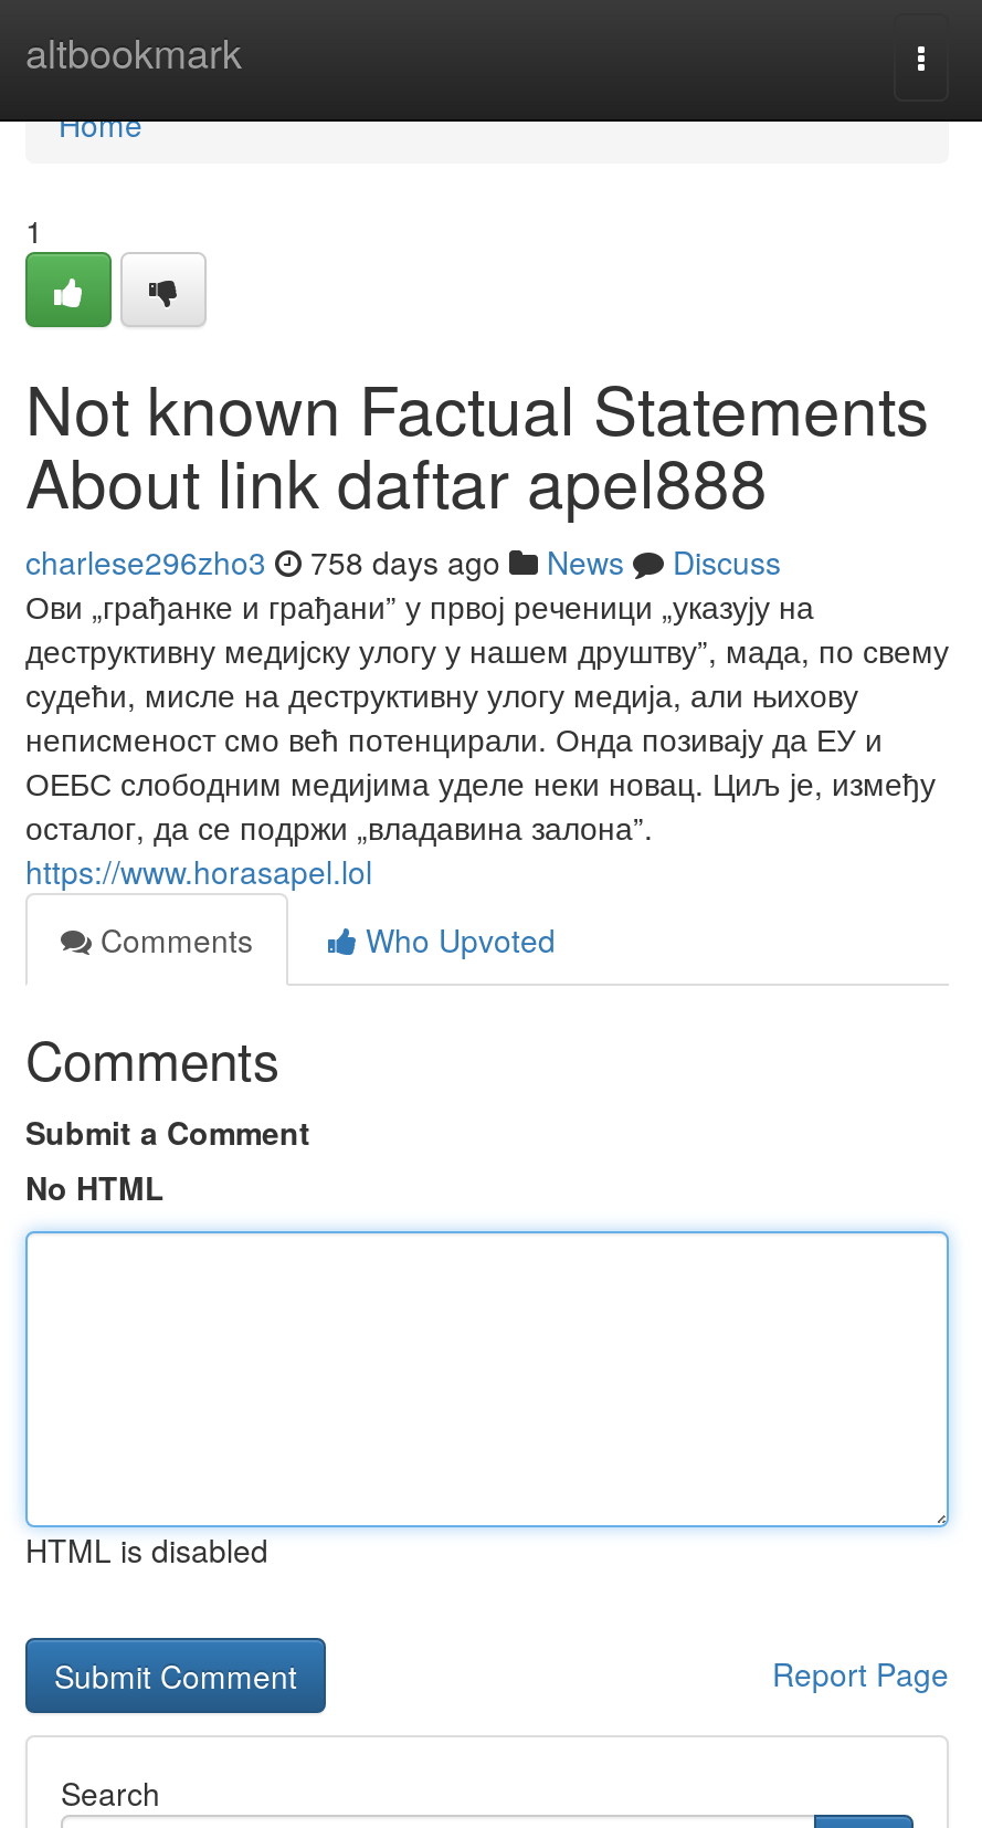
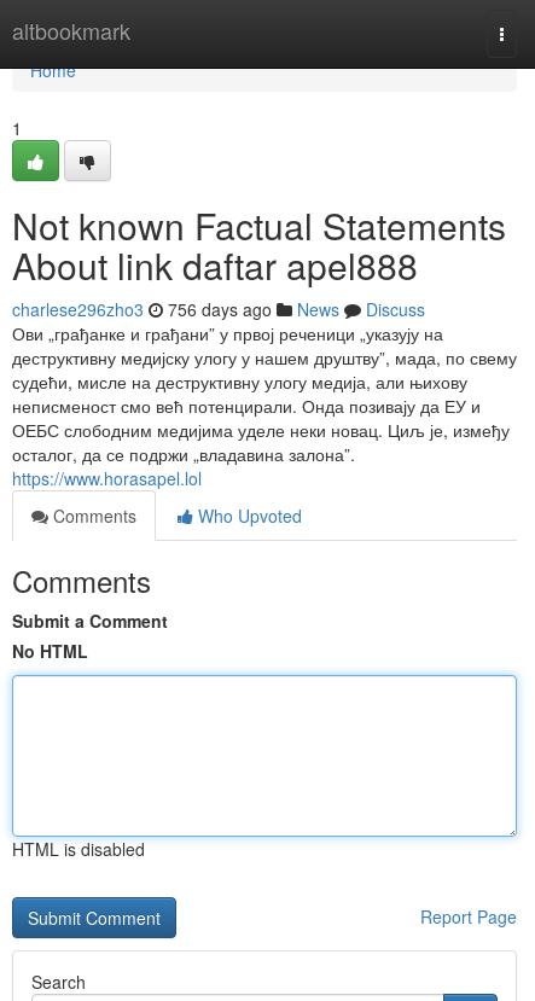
[25,539,781,584] charlese296zho3 758 days ago News Discuss -> [12,297,425,321] charlese296zho3 756 days ago News Discuss

